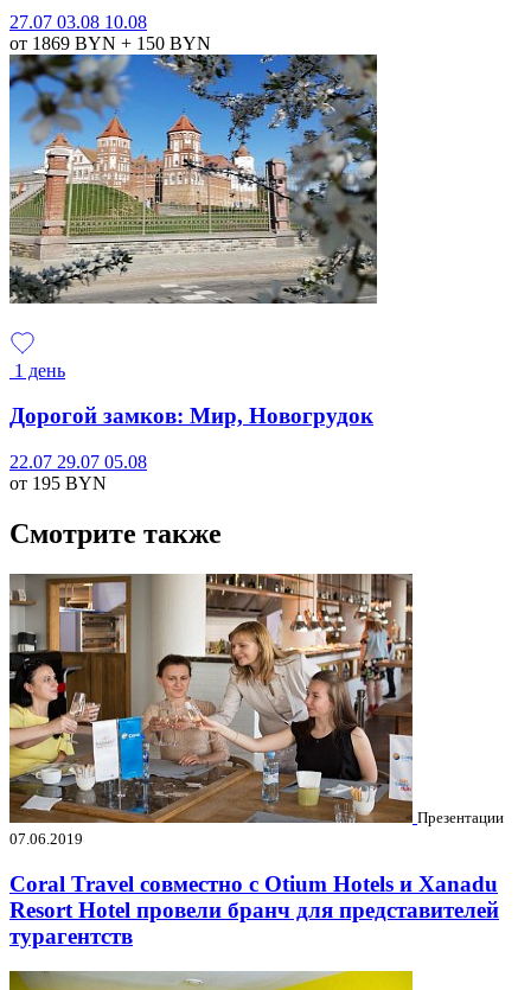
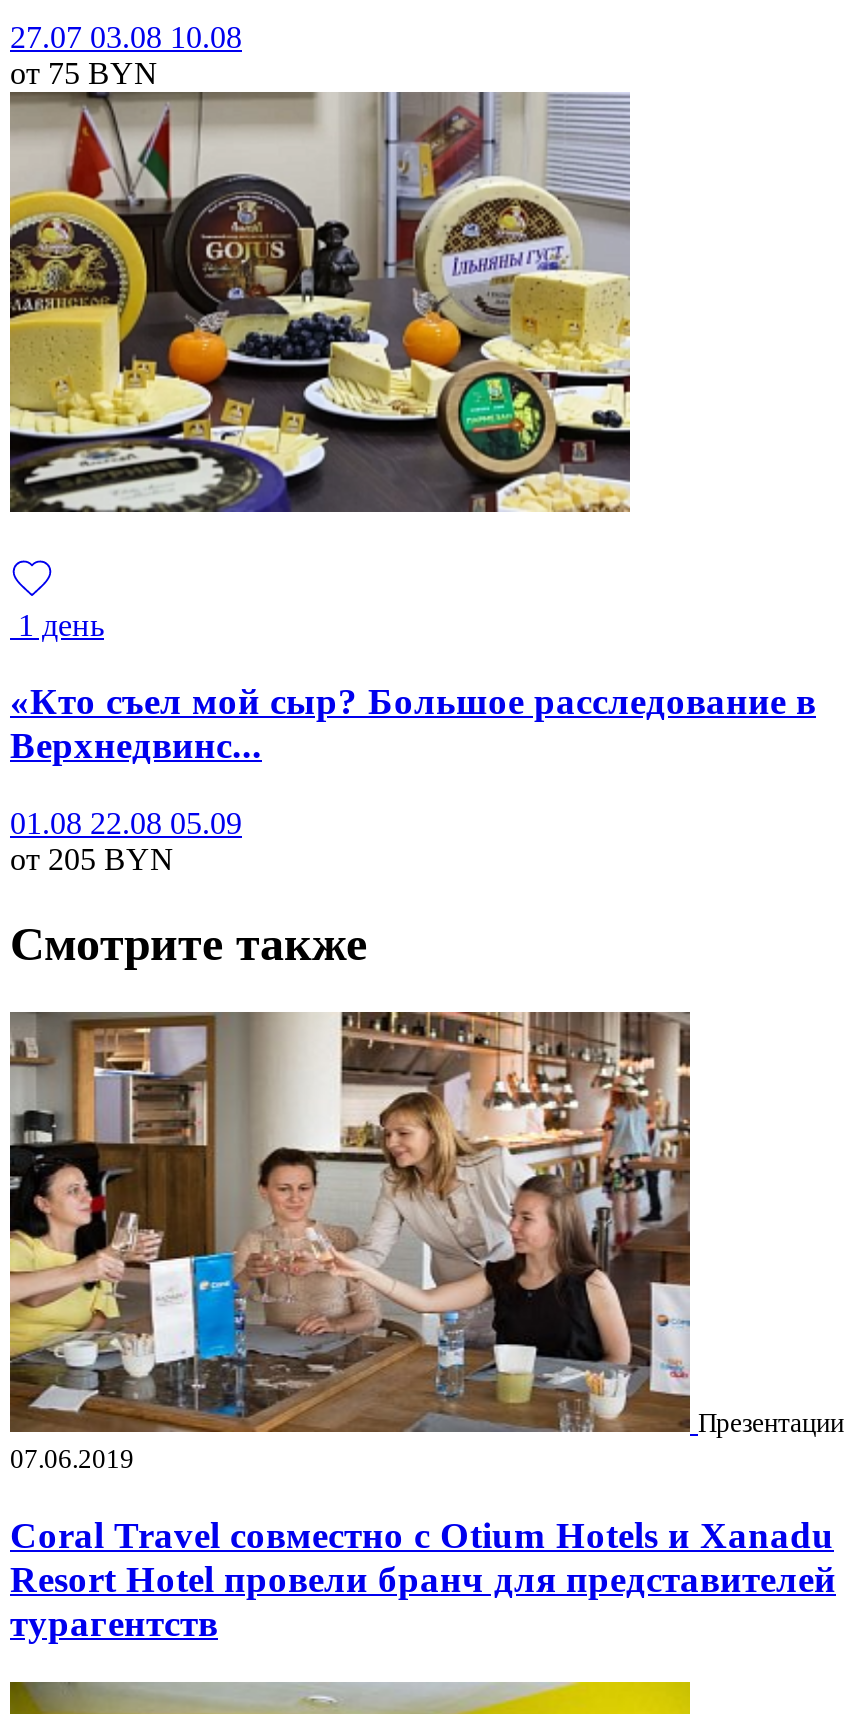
[9,33,211,53] от 1869 BYN + 150 BYN -> [10,55,158,89] от 75 BYN
[8,53,378,305] [image] -> [8,92,632,514] [image]
[9,404,373,428] Дорогой замков: Мир, Новогрудок -> [10,681,816,767] «Кто съел мой сыр? Большое расследование в | Верхнедвинс...
[9,452,147,493] 22.07 29.07 05.08 | от 195 BYN -> [10,806,242,876] 01.08 22.08 05.09 | от 205 BYN

